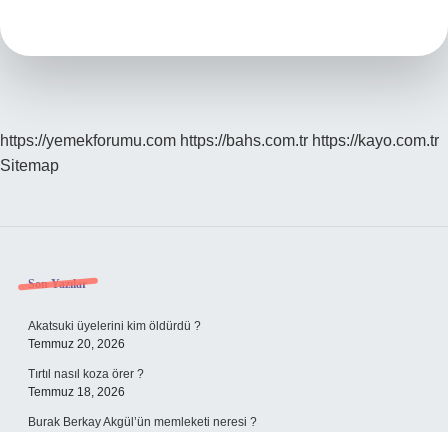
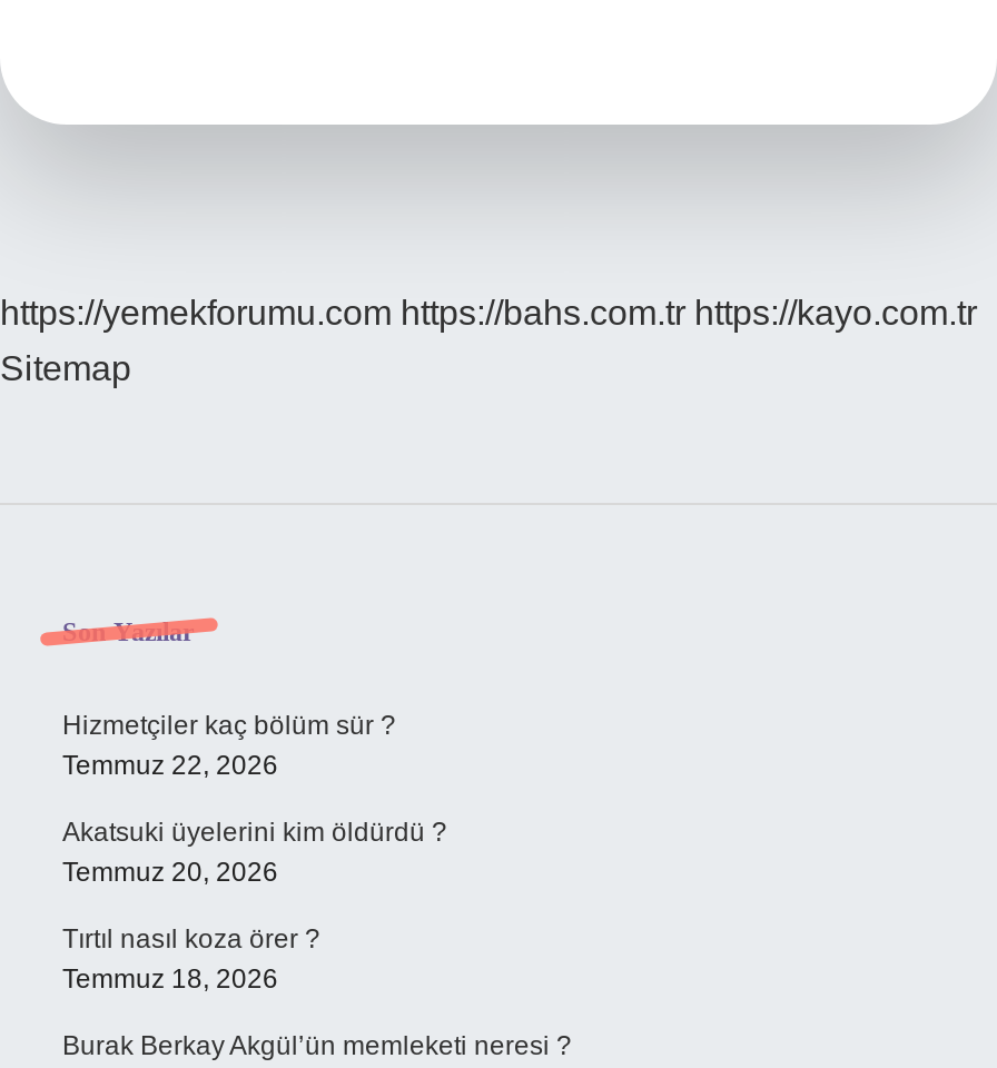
none -> [62,710,396,781] Hizmetçiler kaç bölüm sür ? | Temmuz 22, 2026

